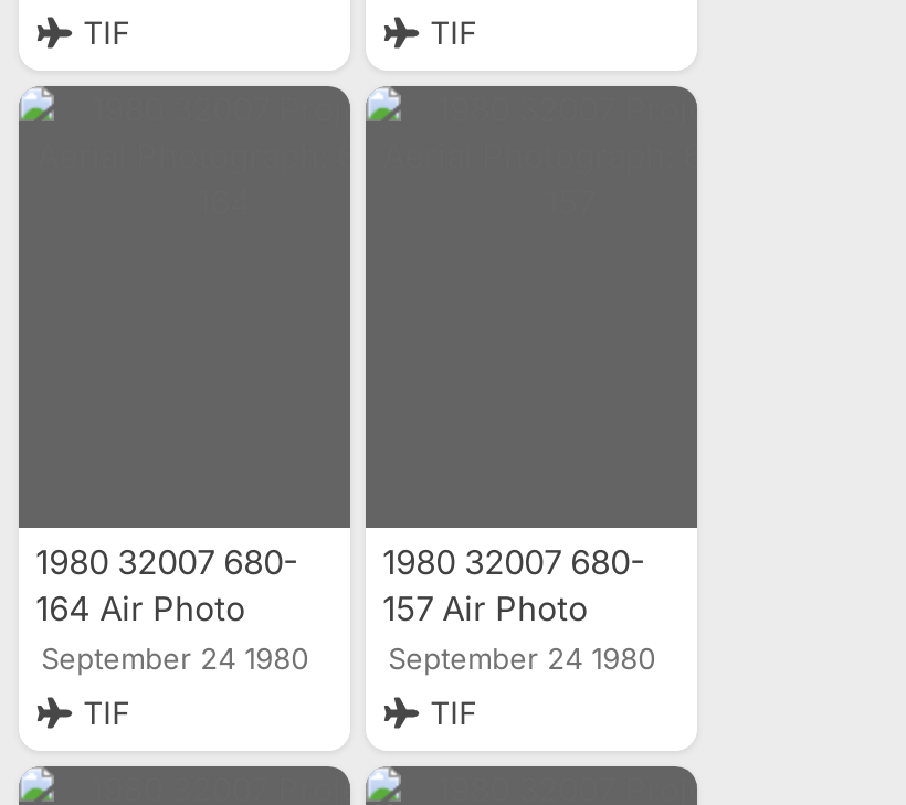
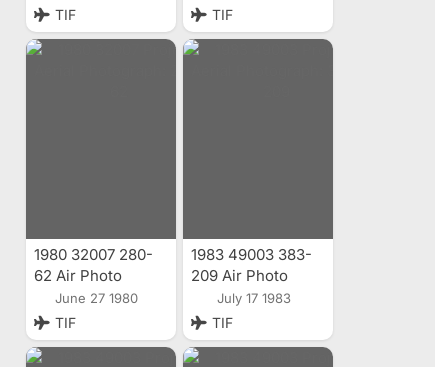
[36,541,326,676] 1980 32007 680- | 164 Air Photo | September 24 1980 -> [34,245,153,306] 1980 32007 280- | 62 Air Photo | June 27 1980
[383,541,673,676] 1980 32007 680- | 157 Air Photo | September 24 1980 -> [191,245,312,306] 1983 49003 383- | 209 Air Photo | July 17 1983

